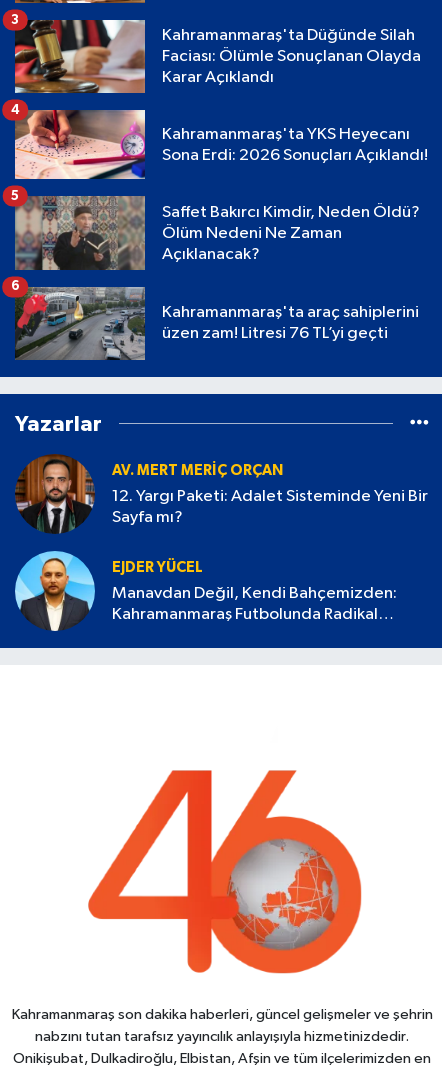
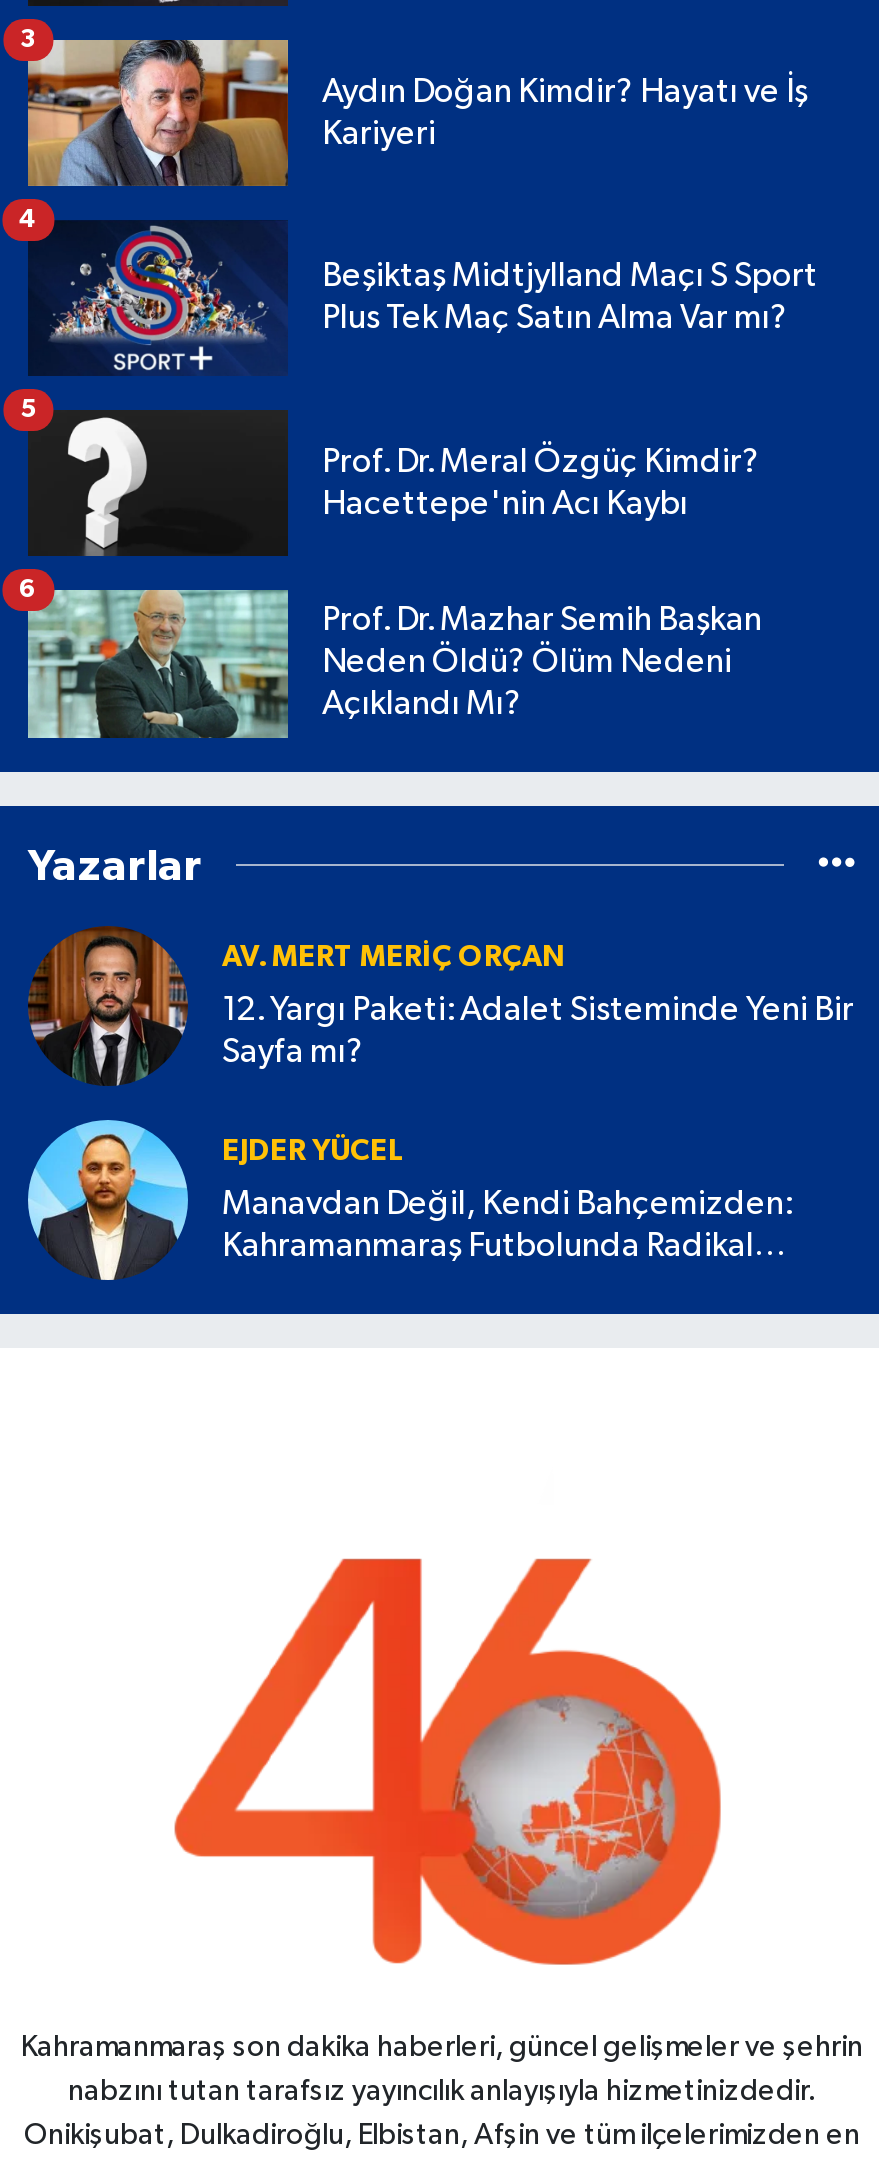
[14,19,421,94] [image] | Kahramanmaraş'ta Düğünde Silah | Faciası: Ölümle Sonuçlanan Olayda | Karar Açıklandı -> [26,38,808,188] [image] | Aydın Doğan Kimdir? Hayatı ve İş | Kariyeri
[14,109,428,180] [image] | Kahramanmaraş'ta YKS Heyecanı | Sona Erdi: 2026 Sonuçları Açıklandı! -> [28,220,818,376] [image] | Beşiktaş Midtjylland Maçı S Sport | Plus Tek Maç Satın Alma Var mı?
[14,195,420,271] [image] | Saffet Bakırcı Kimdir, Neden Öldü? | Ölüm Nedeni Ne Zaman | Açıklanacak? -> [26,408,760,558] [image] | Prof. Dr. Meral Özgüç Kimdir? | Hacettepe'nin Acı Kaybı
[14,286,419,361] [image] | Kahramanmaraş'ta araç sahiplerini | üzen zam! Litresi 76 TL’yi geçti -> [26,588,762,740] [image] | Prof. Dr. Mazhar Semih Başkan | Neden Öldü? Ölüm Nedeni | Açıklandı Mı?

